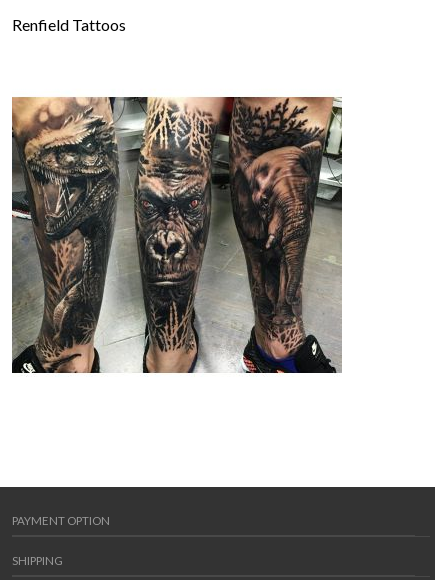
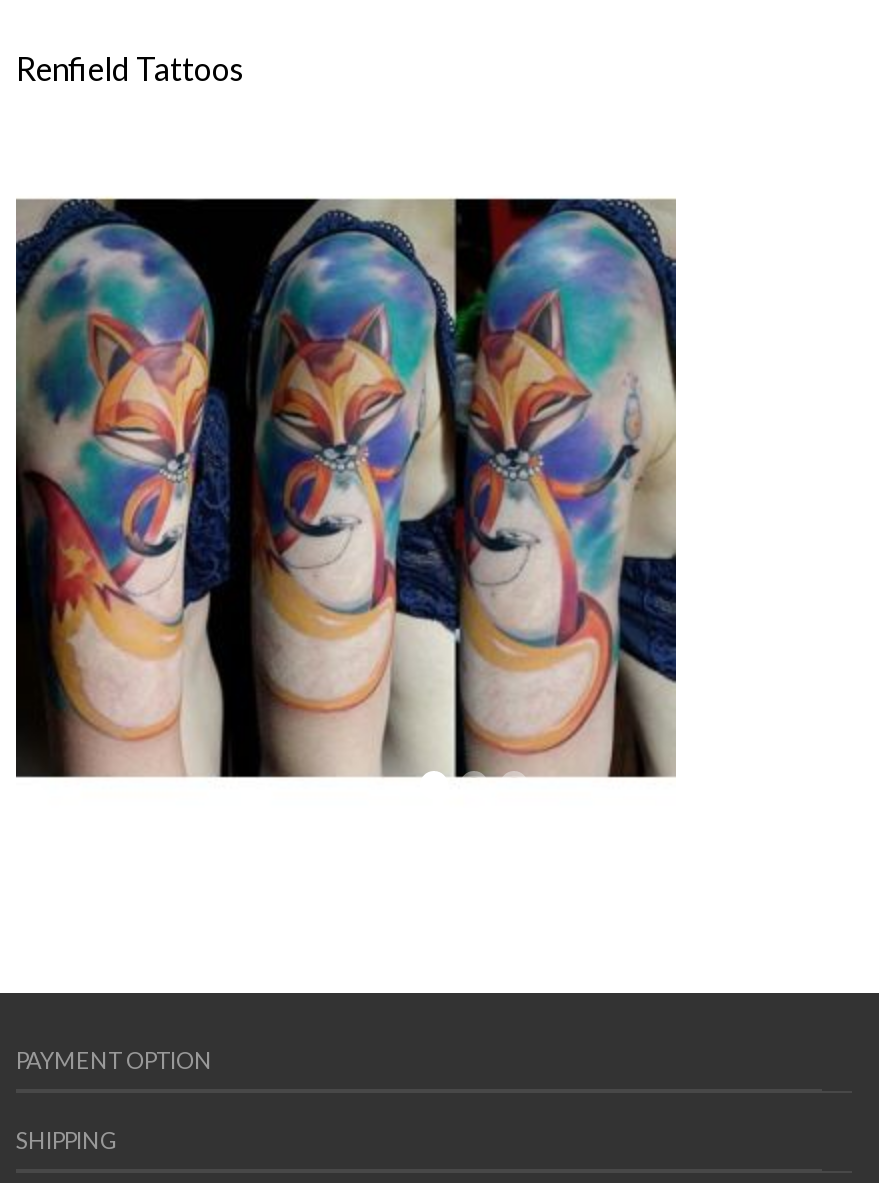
[11,90,343,379] [image] -> [14,197,678,779] [image]

